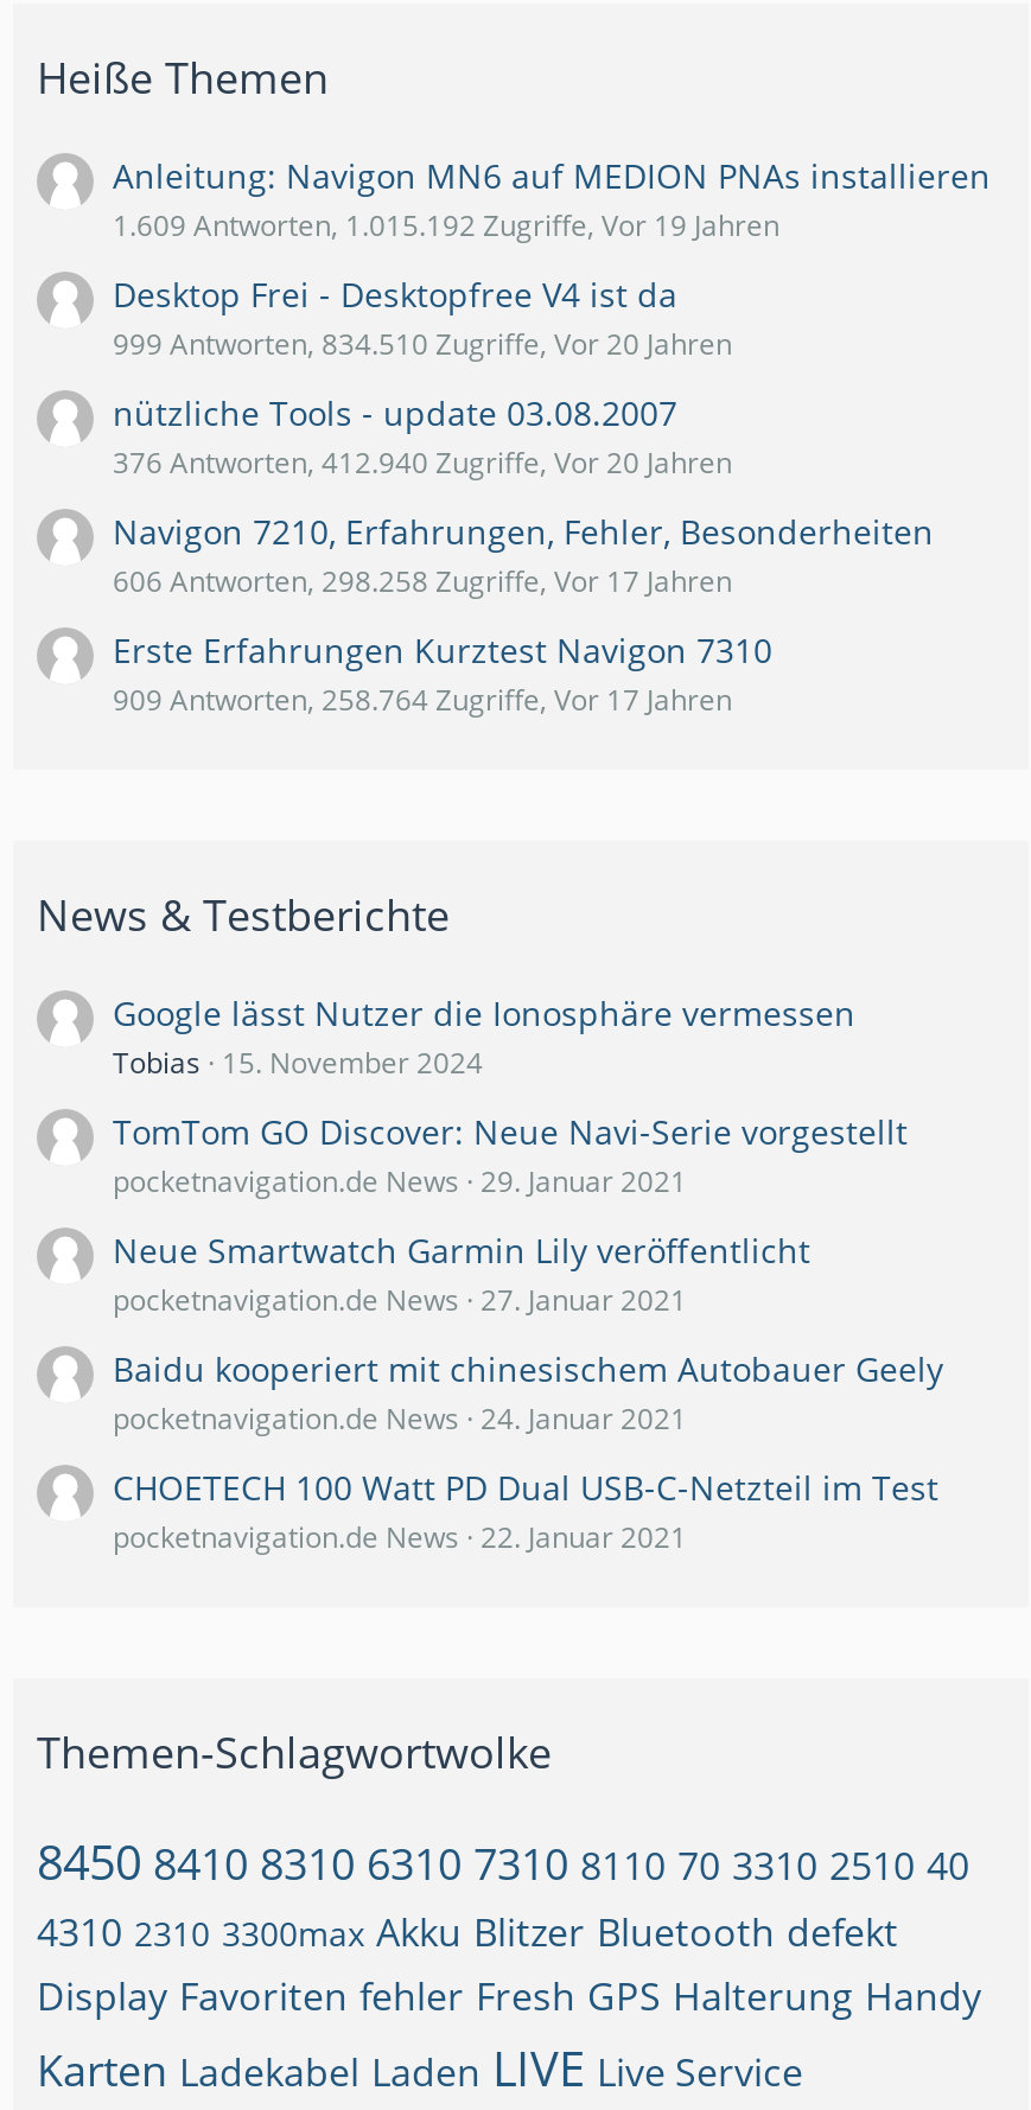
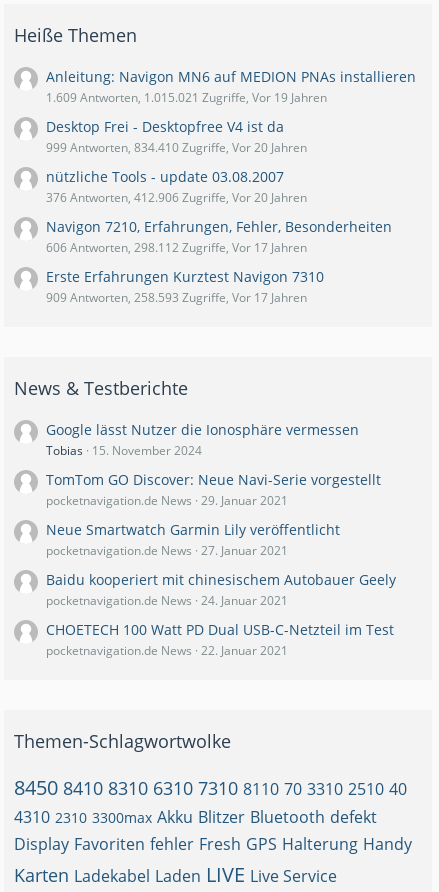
[113,205,779,246] 1.609 Antworten, 1.015.192 Zugriffe, Vor 19 Jahren -> [46,89,327,106] 1.609 Antworten, 1.015.021 Zugriffe, Vor 19 Jahren
[113,324,732,364] 999 Antworten, 834.510 Zugriffe, Vor 20 Jahren -> [46,139,307,156] 999 Antworten, 834.410 Zugriffe, Vor 20 Jahren
[113,443,732,483] 376 Antworten, 412.940 Zugriffe, Vor 20 Jahren -> [46,189,307,206] 376 Antworten, 412.906 Zugriffe, Vor 20 Jahren
[113,561,732,602] 606 Antworten, 298.258 Zugriffe, Vor 17 Jahren -> [46,239,307,256] 606 Antworten, 298.112 Zugriffe, Vor 17 Jahren
[113,680,732,720] 909 Antworten, 258.764 Zugriffe, Vor 17 Jahren -> [46,289,307,306] 909 Antworten, 258.593 Zugriffe, Vor 17 Jahren

